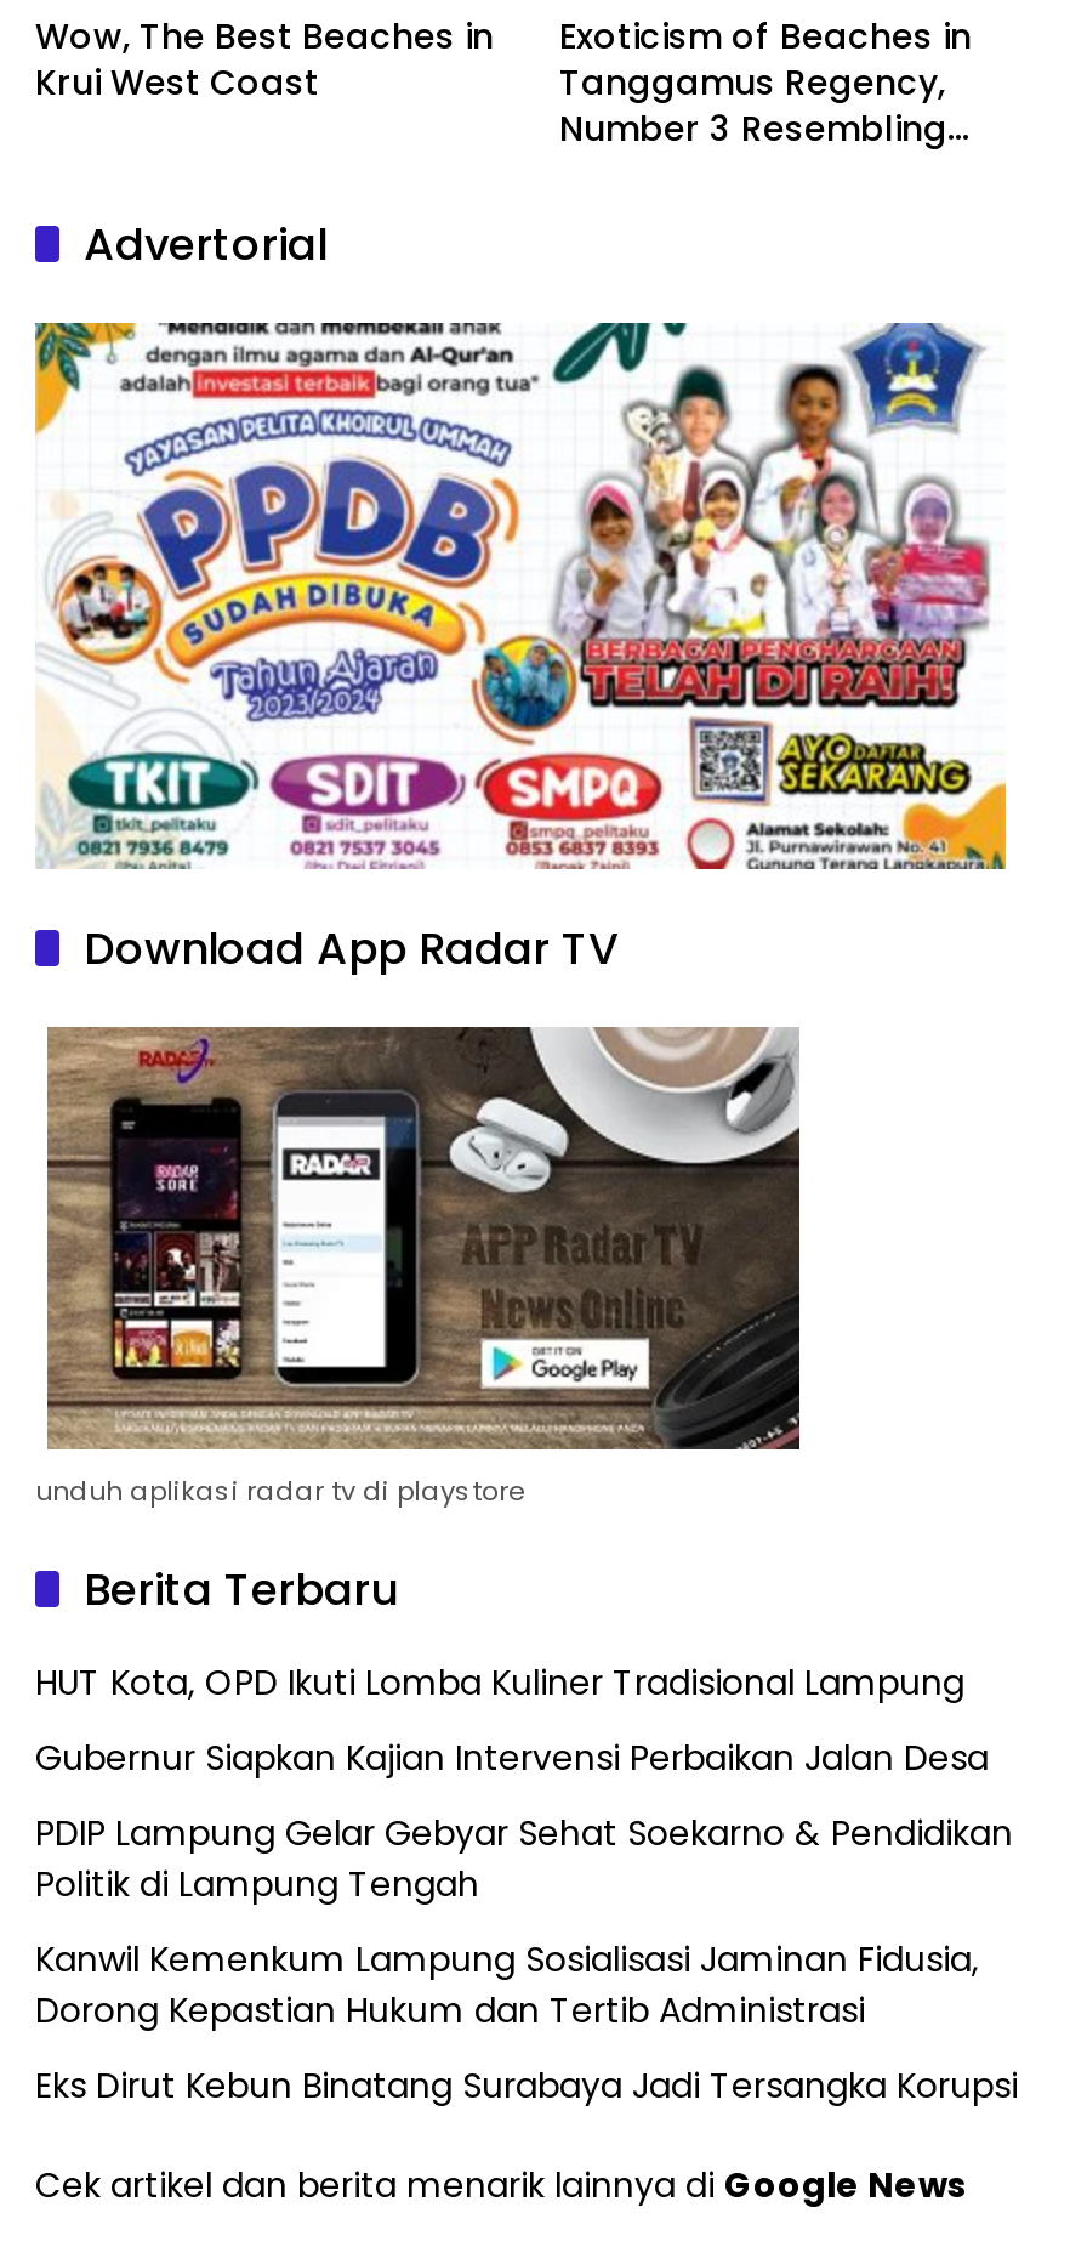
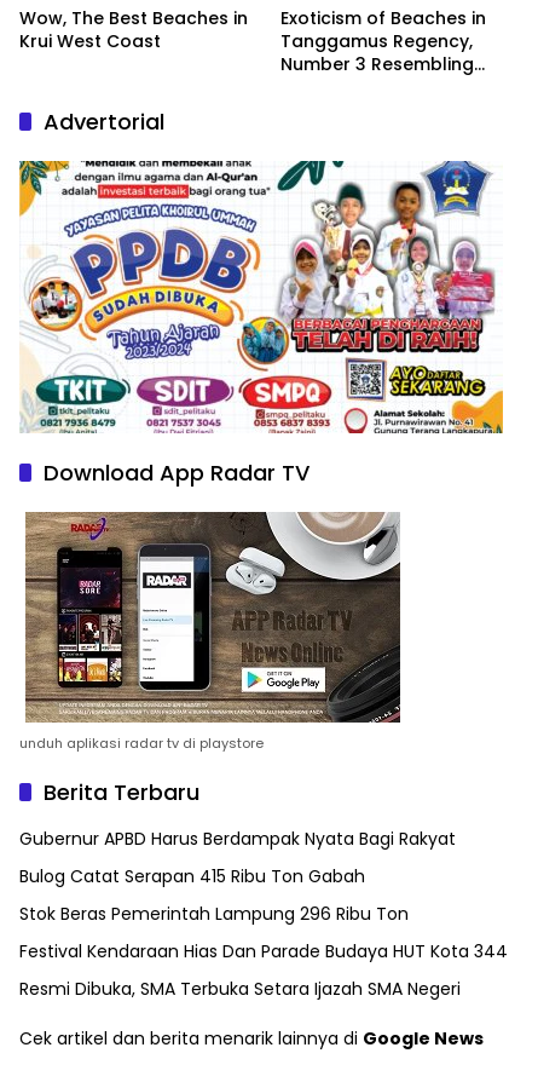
[35,1657,964,1706] HUT Kota, OPD Ikuti Lomba Kuliner Tradisional Lampung -> [19,826,456,850] Gubernur APBD Harus Berdampak Nyata Bagi Rakyat
[35,1733,989,1781] Gubernur Siapkan Kajian Intervensi Perbaikan Jalan Desa -> [19,864,365,888] Bulog Catat Serapan 415 Ribu Ton Gabah
[35,1808,1013,1907] PDIP Lampung Gelar Gebyar Sehat Soekarno & Pendidikan | Politik di Lampung Tengah -> [19,901,409,925] Stok Beras Pemerintah Lampung 296 Ribu Ton
[35,1934,979,2034] Kanwil Kemenkum Lampung Sosialisasi Jaminan Fidusia, | Dorong Kepastian Hukum dan Tertib Administrasi -> [19,939,508,963] Festival Kendaraan Hias Dan Parade Budaya HUT Kota 344
[35,2060,1018,2109] Eks Dirut Kebun Binatang Surabaya Jadi Tersangka Korupsi -> [19,976,461,1000] Resmi Dibuka, SMA Terbuka Setara Ijazah SMA Negeri

